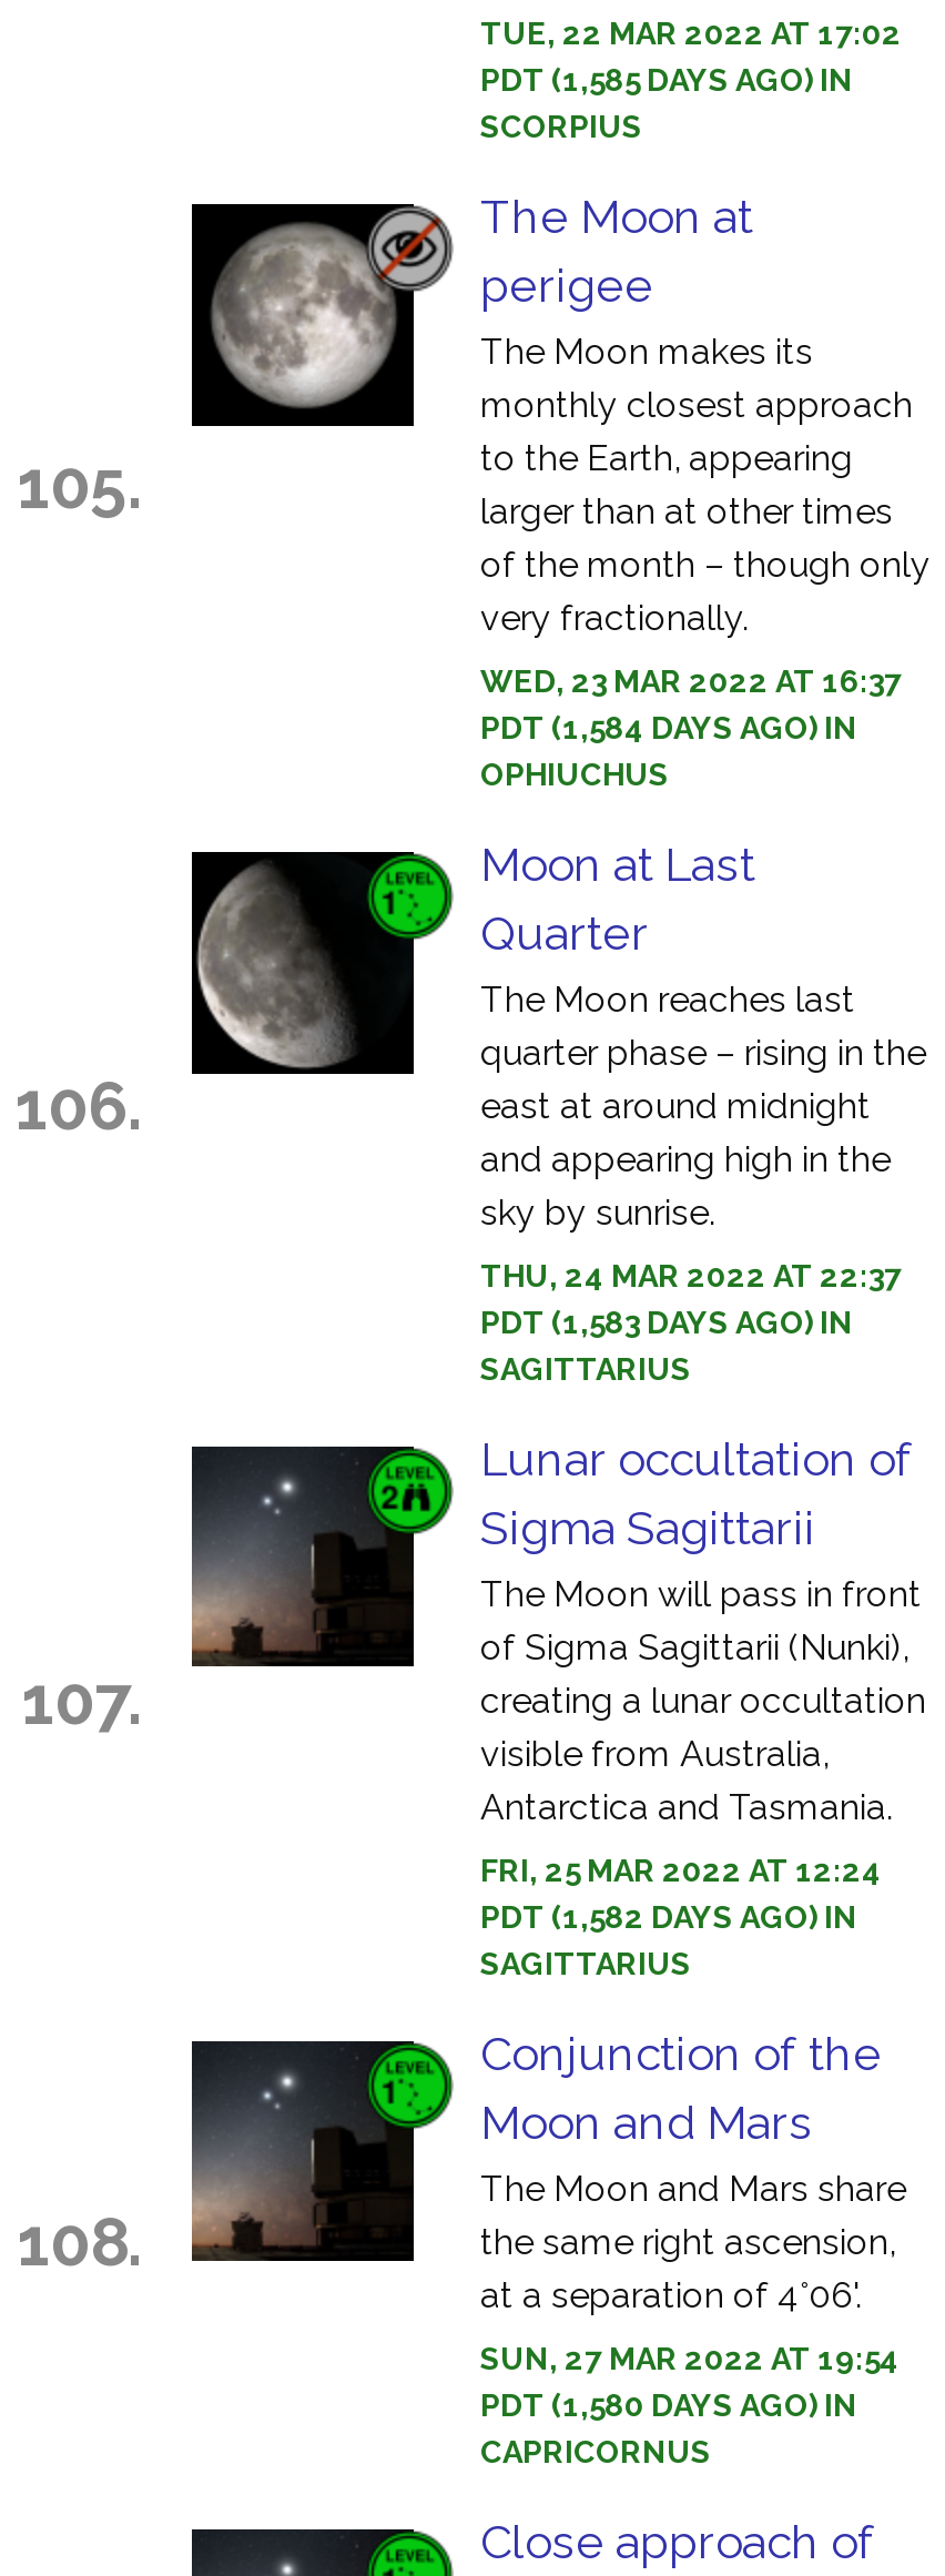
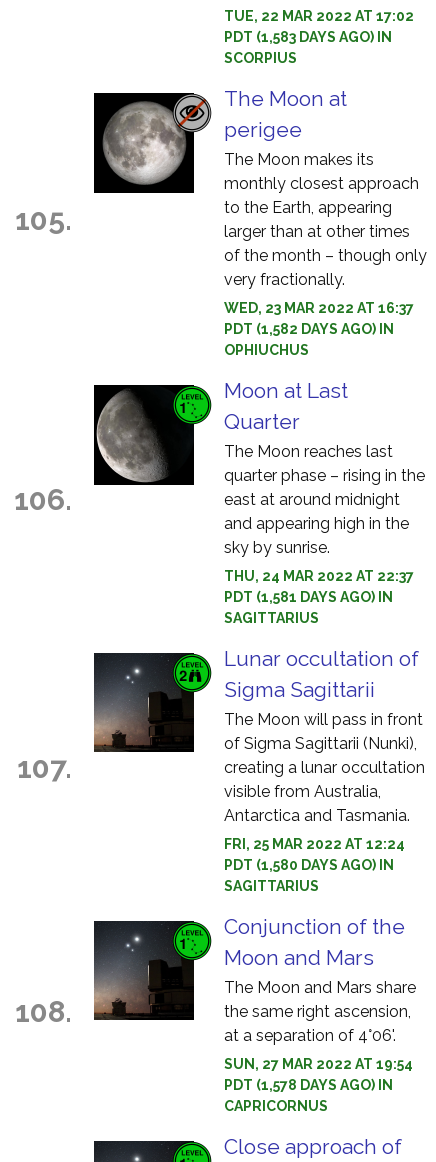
[480,62,853,98] PDT (1,585 DAYS AGO) IN -> none
[480,710,857,746] PDT (1,584 DAYS AGO) IN -> none
moved [480,1305,853,1340] -> [224,29,392,45]: PDT (1,583 DAYS AGO) IN
none -> [224,589,393,605] PDT (1,581 DAYS AGO) IN
moved [480,1899,857,1935] -> [224,321,394,337]: PDT (1,582 DAYS AGO) IN
moved [480,2387,857,2423] -> [224,857,394,873]: PDT (1,580 DAYS AGO) IN
none -> [224,1077,393,1093] PDT (1,578 DAYS AGO) IN

